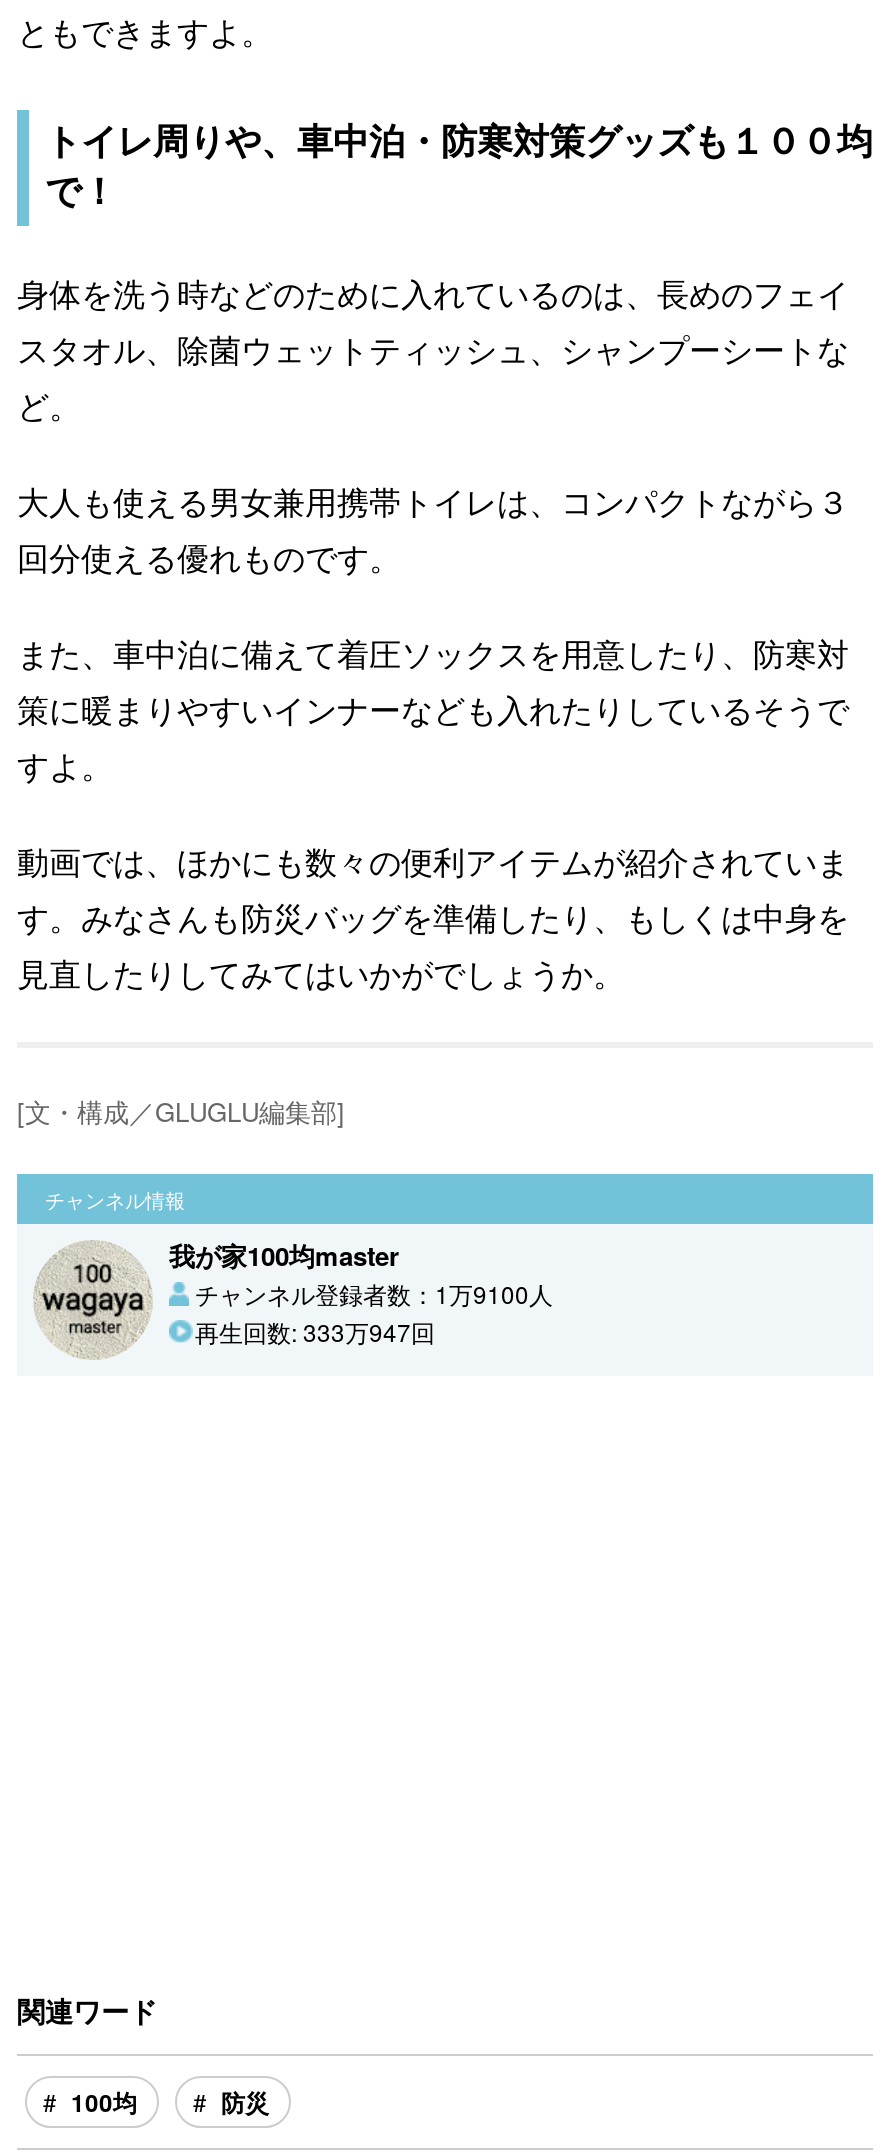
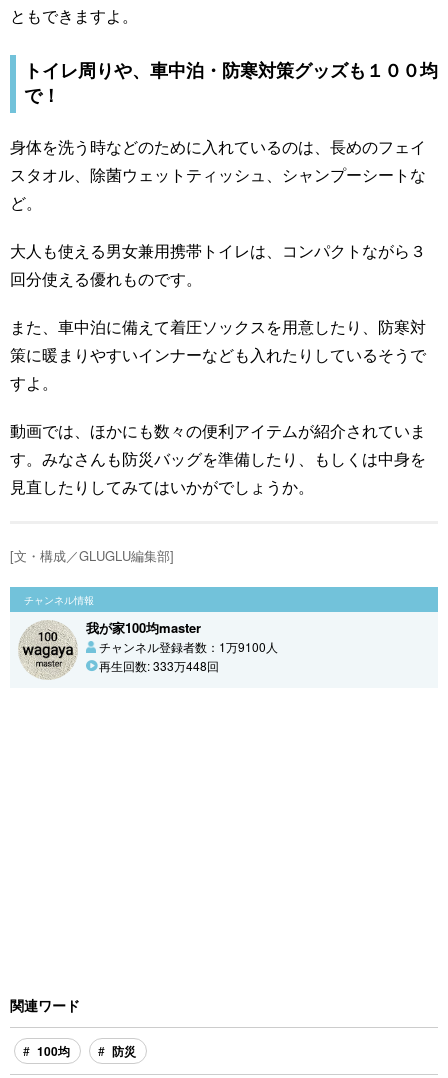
[195,1313,435,1347] 再生回数: 333万947回 -> [99,657,219,674] 再生回数: 333万448回

